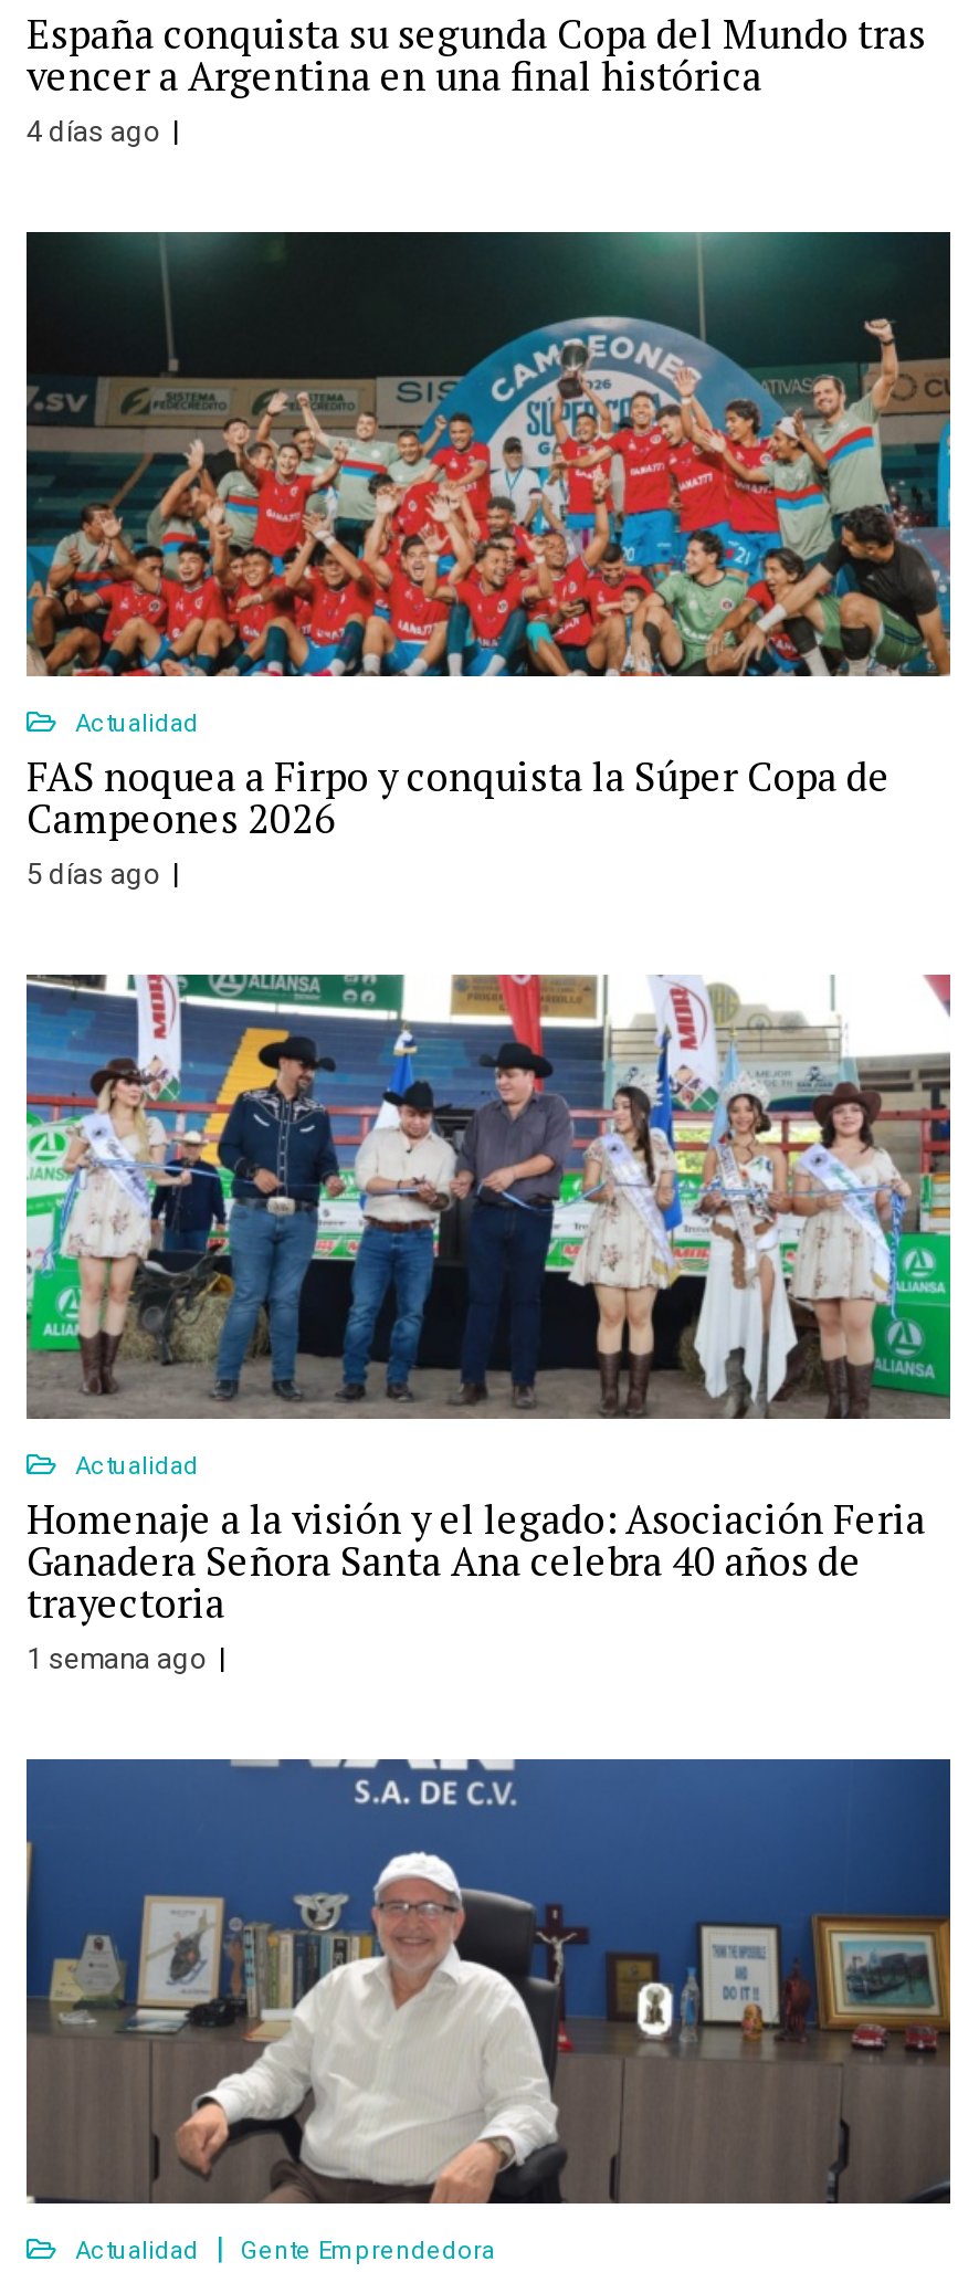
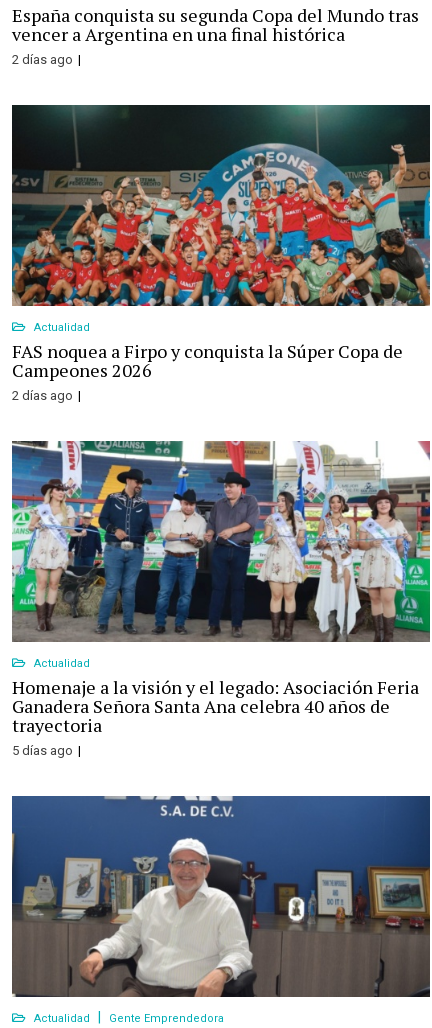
[27,115,161,148] 4 días ago -> [12,52,73,67] 2 días ago
[27,858,161,891] 5 días ago -> [12,388,73,403] 2 días ago
[27,1642,208,1675] 1 semana ago -> [12,743,73,758] 5 días ago

